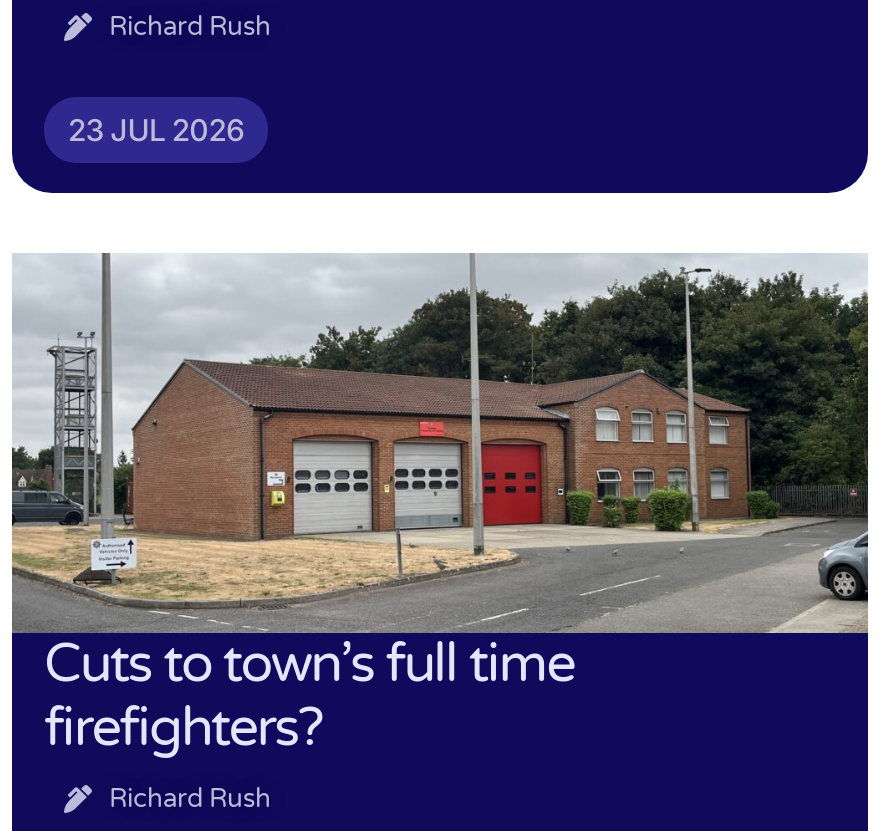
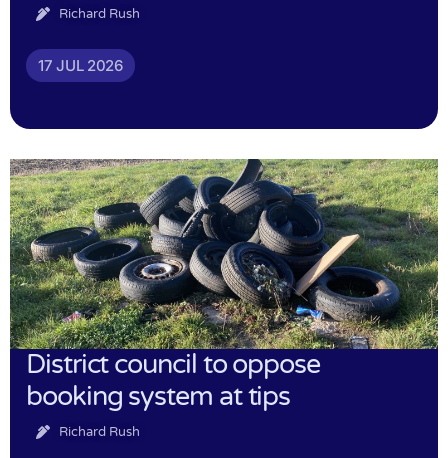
[68,111,243,149] 23 JUL 2026 -> [38,56,123,75] 17 JUL 2026
[12,253,870,761] [image] | Cuts to town’s full time | firefighters? -> [10,158,439,413] [image] | District council to oppose | booking system at tips

